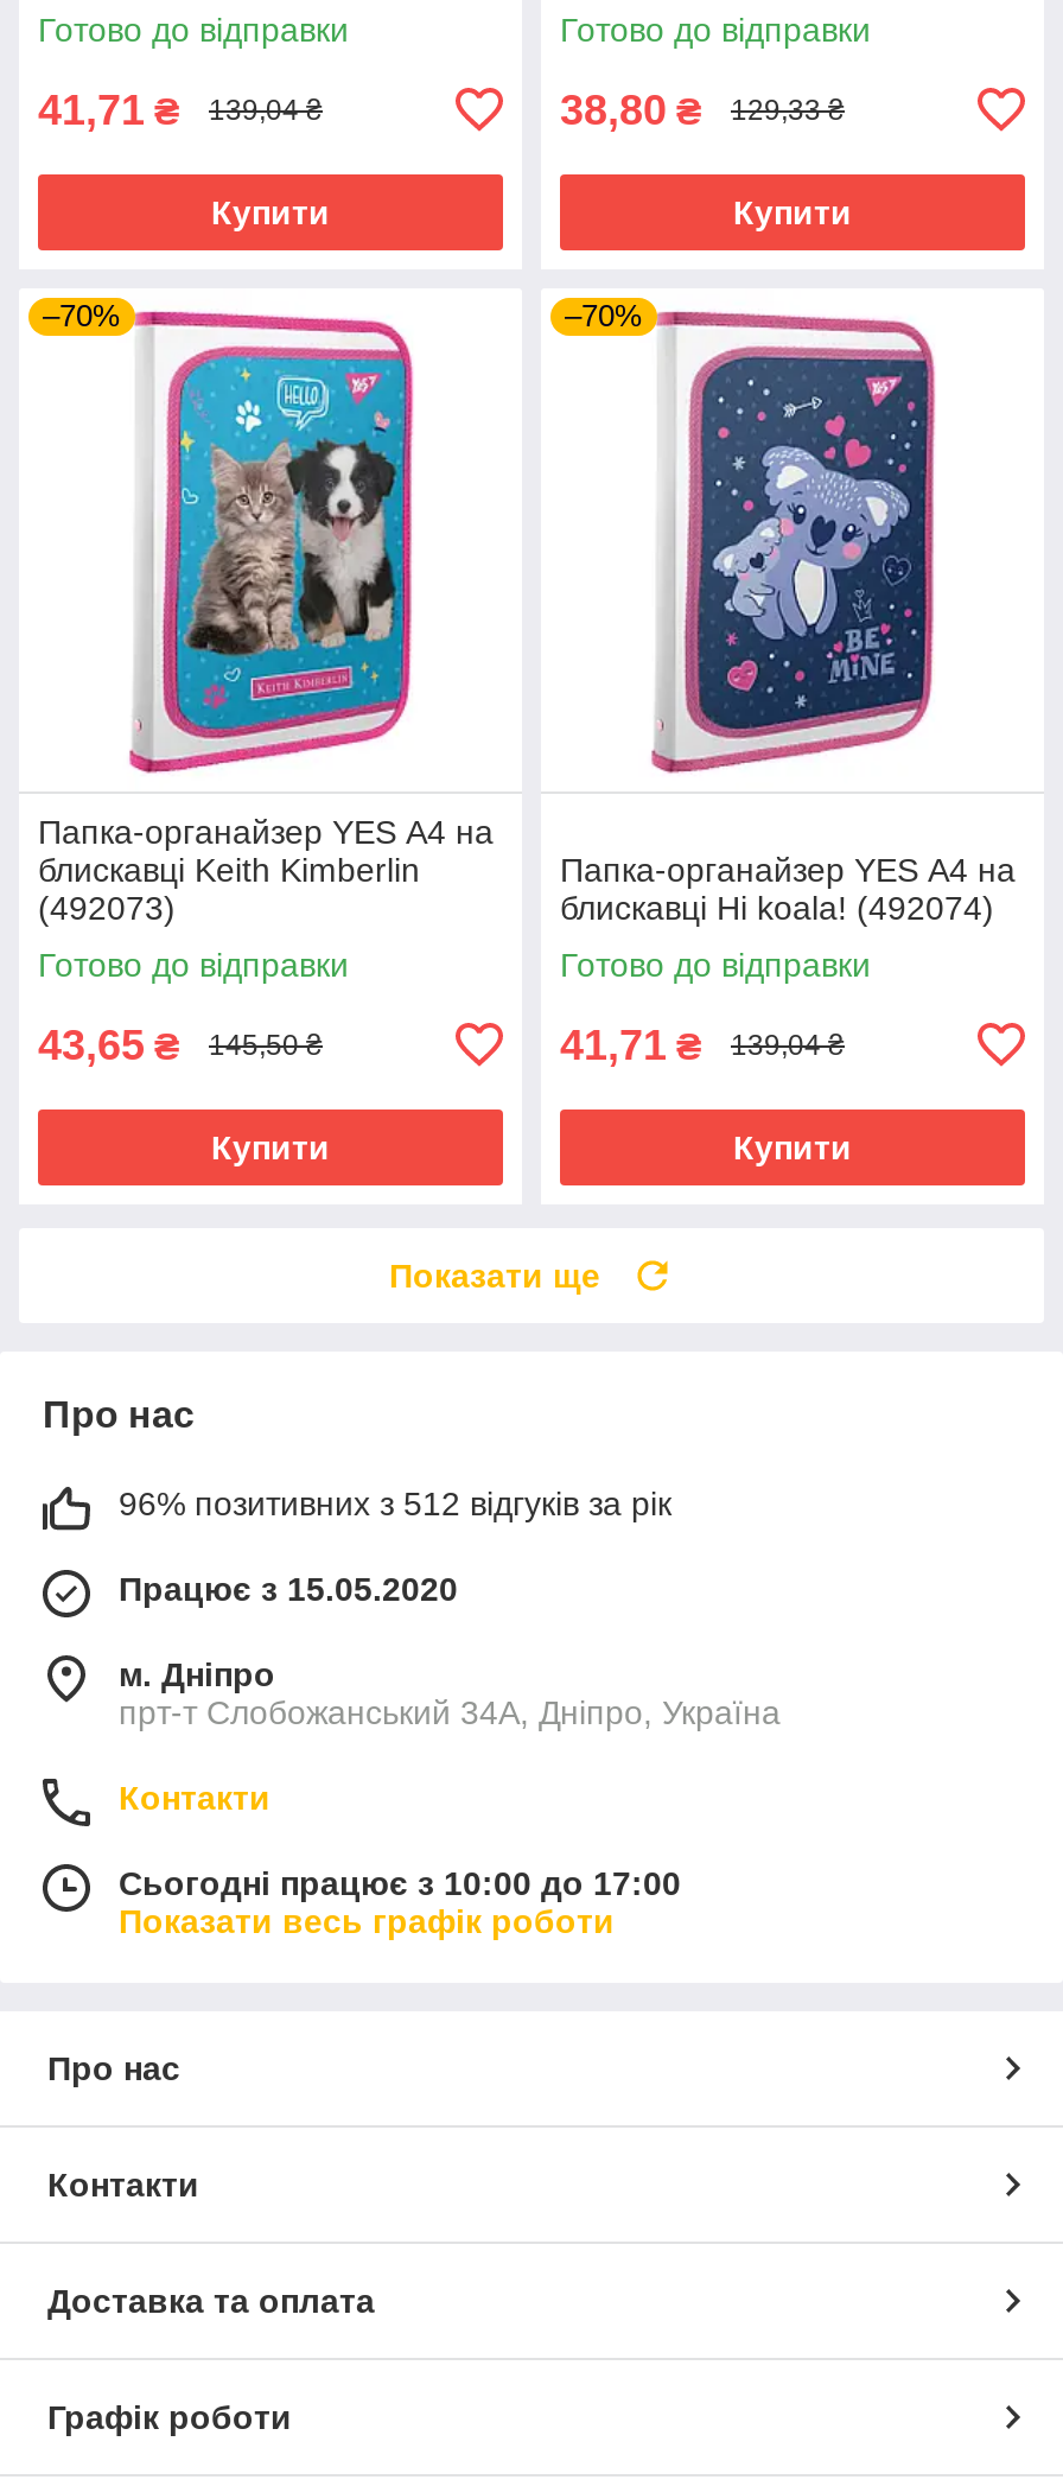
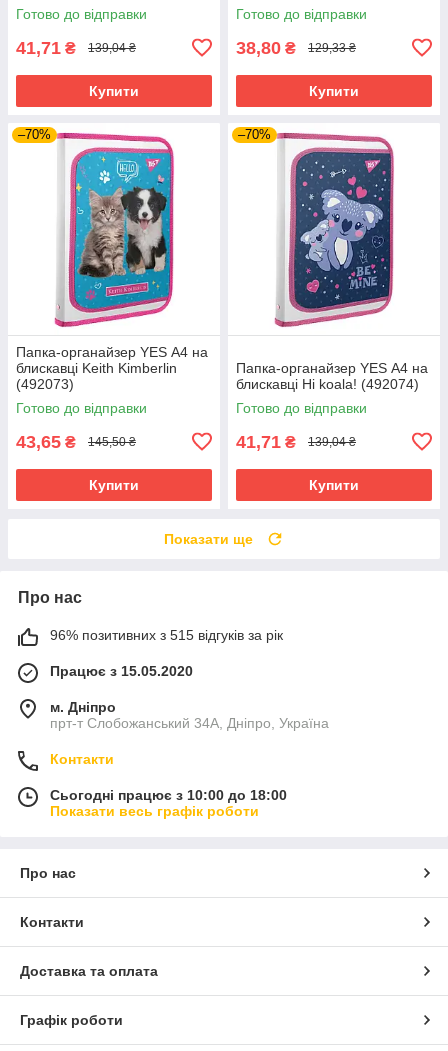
[119,1484,671,1522] 96% позитивних з 512 відгуків за рік -> [50,627,283,643] 96% позитивних з 515 відгуків за рік
[119,1864,681,1902] Сьогодні працює з 10:00 до 17:00 -> [50,787,287,803] Сьогодні працює з 10:00 до 18:00

